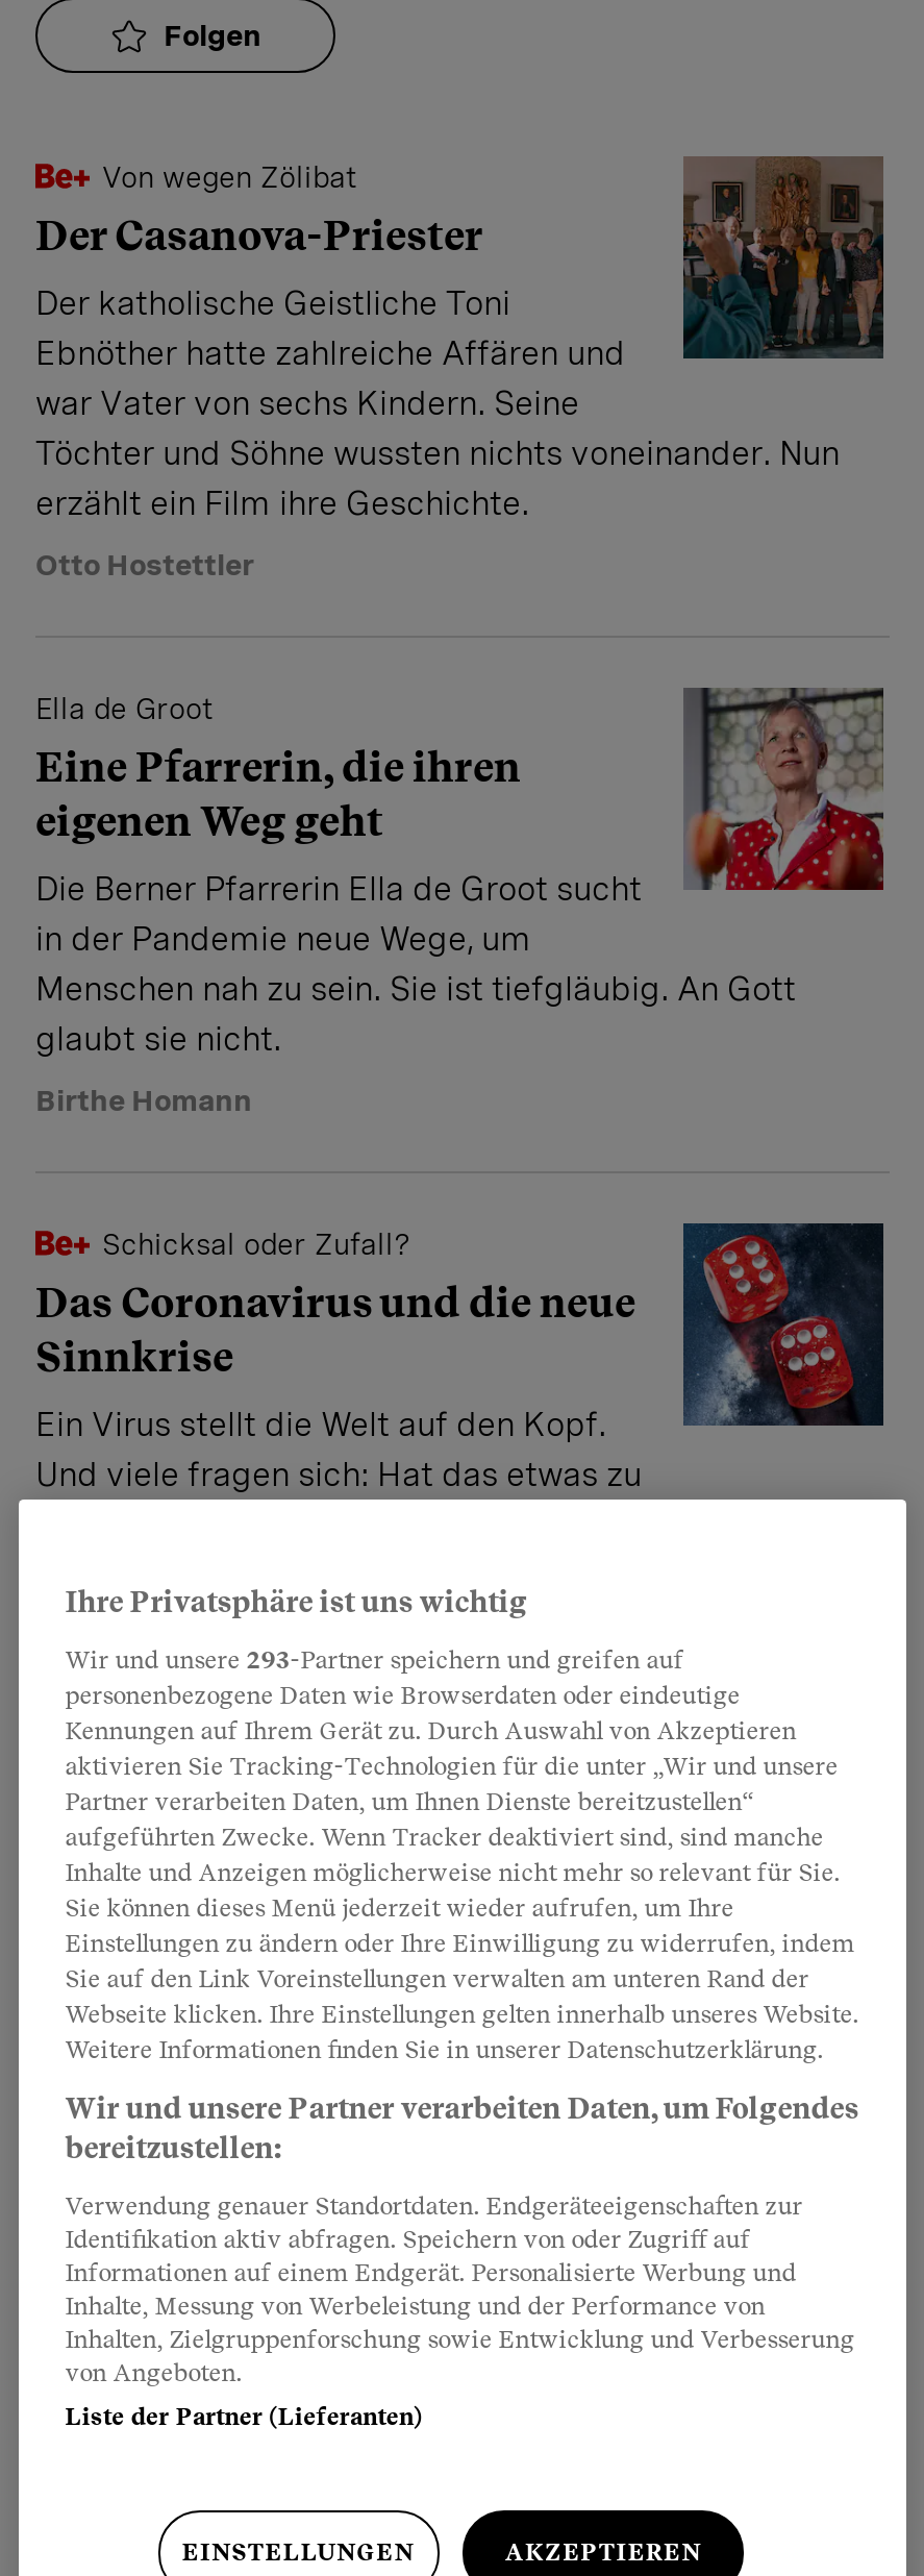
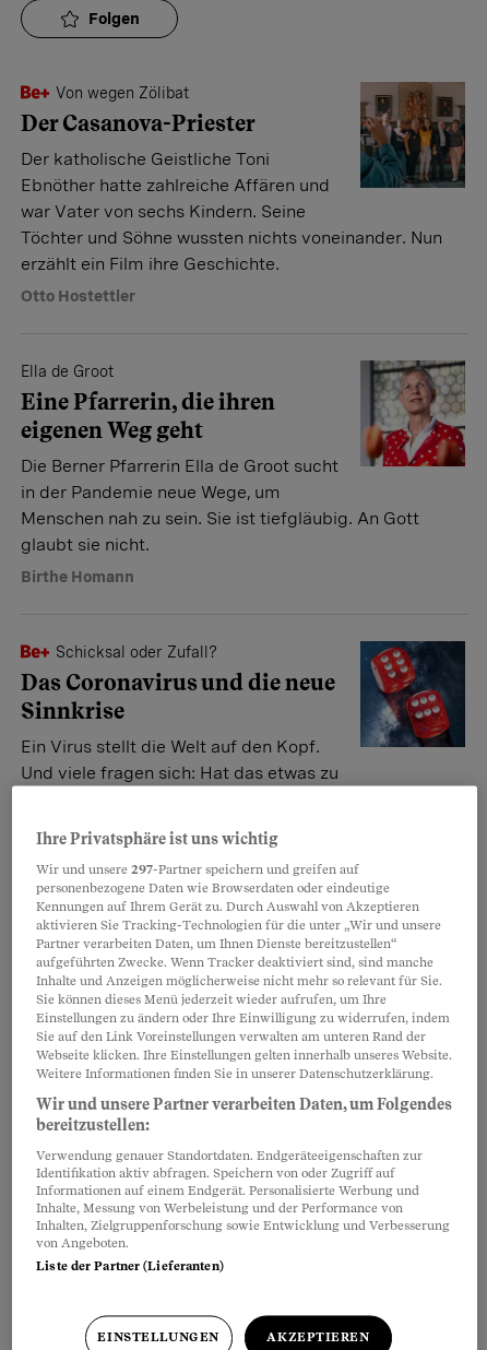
[65,1646,684,1675] Wir und unsere 293-Partner speichern und greifen auf -> [36,862,359,878] Wir und unsere 297-Partner speichern und greifen auf

